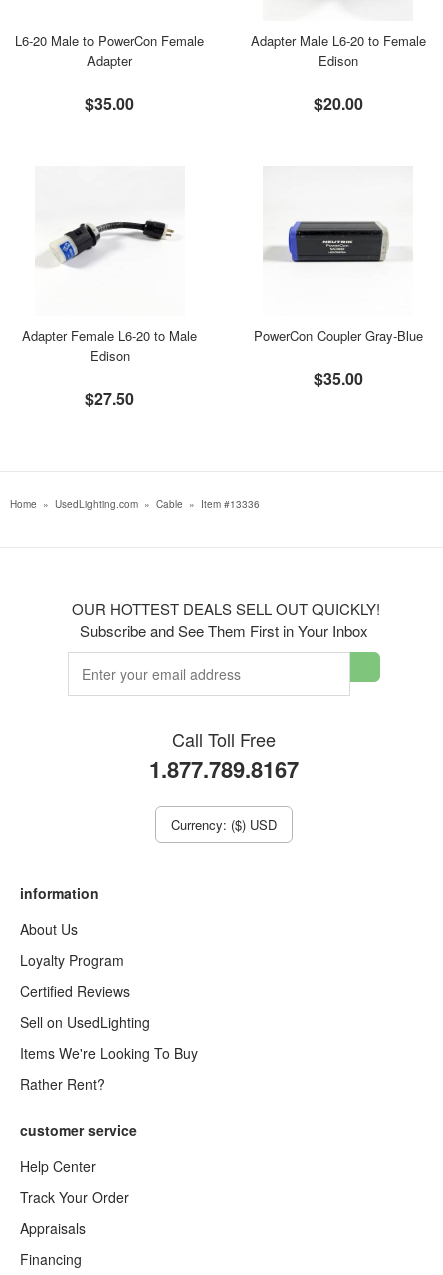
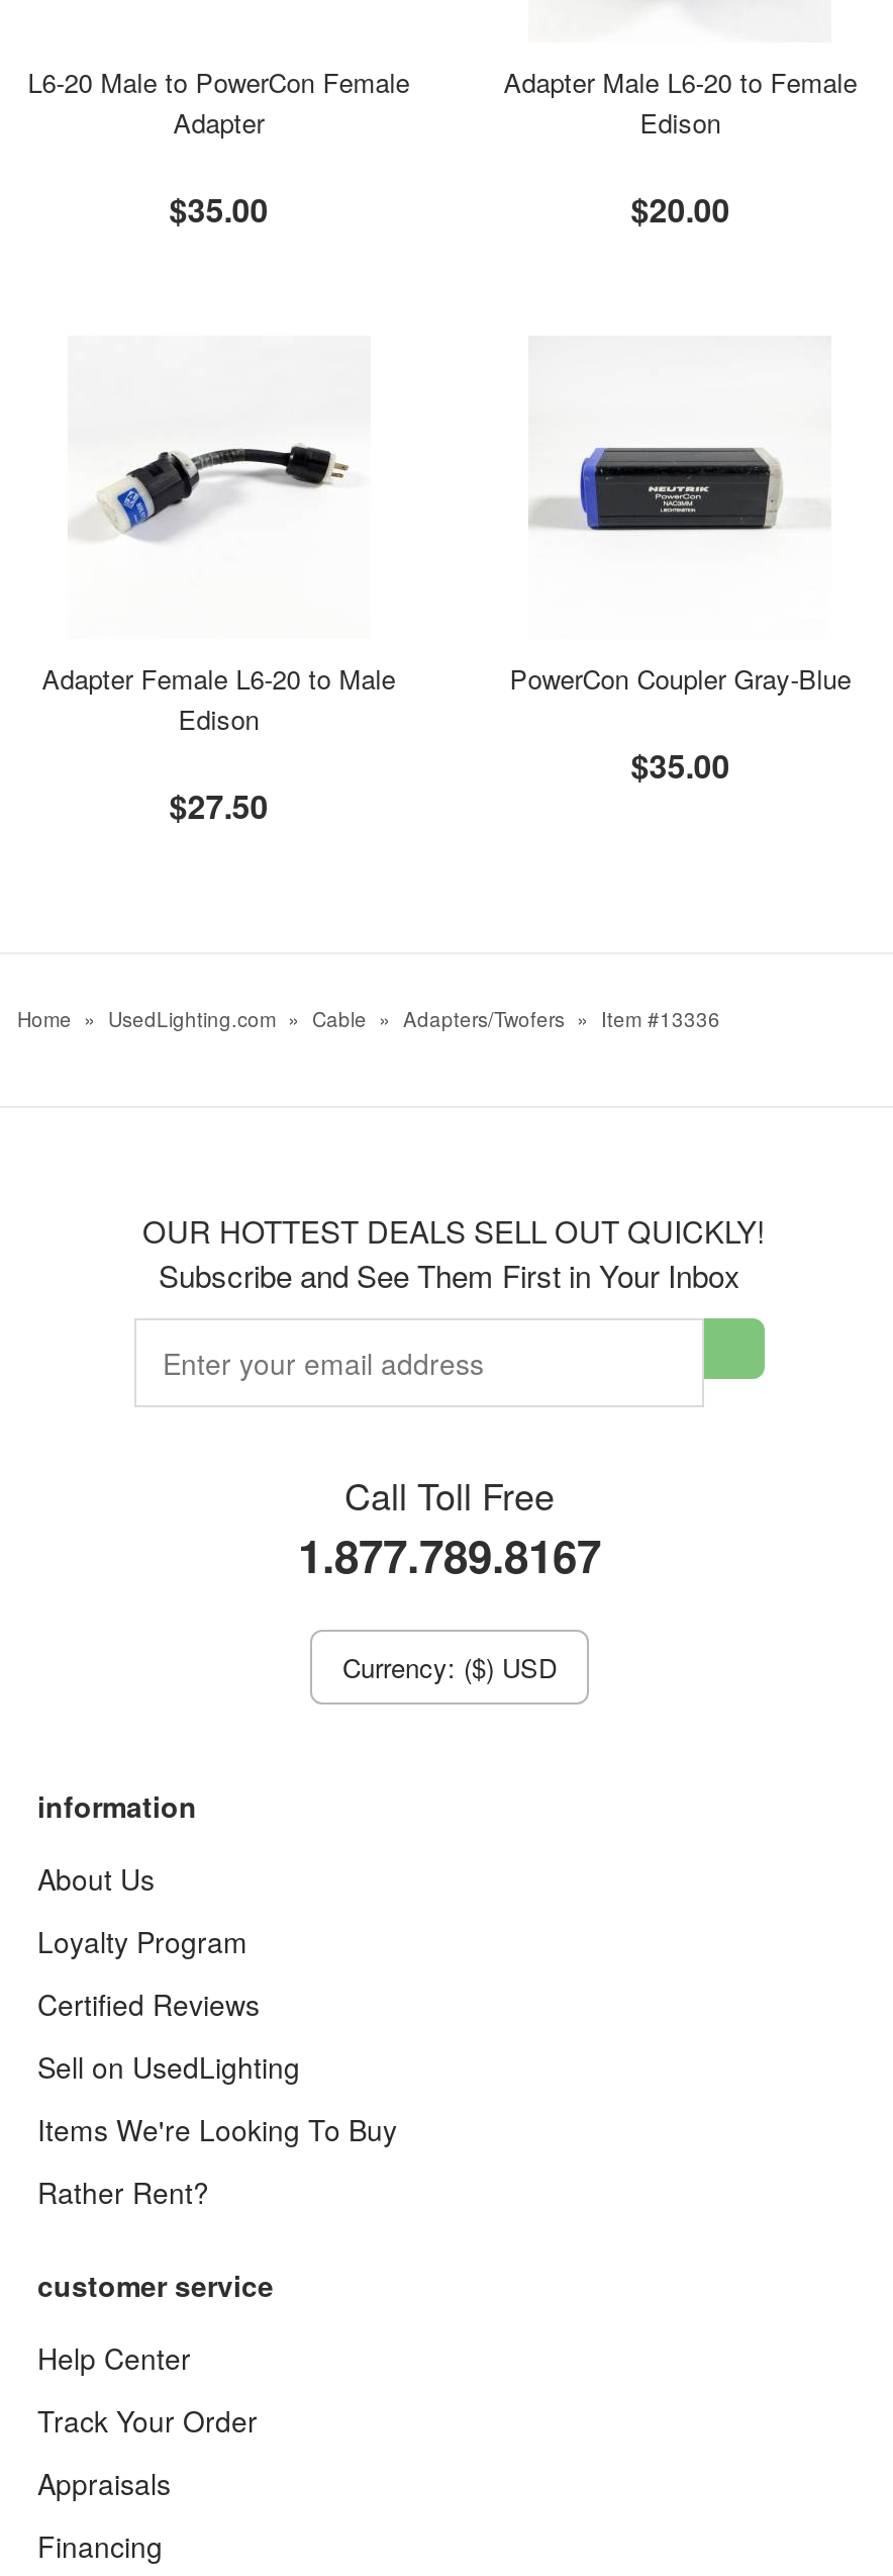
[10,497,260,511] Home » UsedLighting.com » Cable » Item #13336 -> [17,1005,720,1033] Home » UsedLighting.com » Cable » Adapters/Twofers » Item #13336

